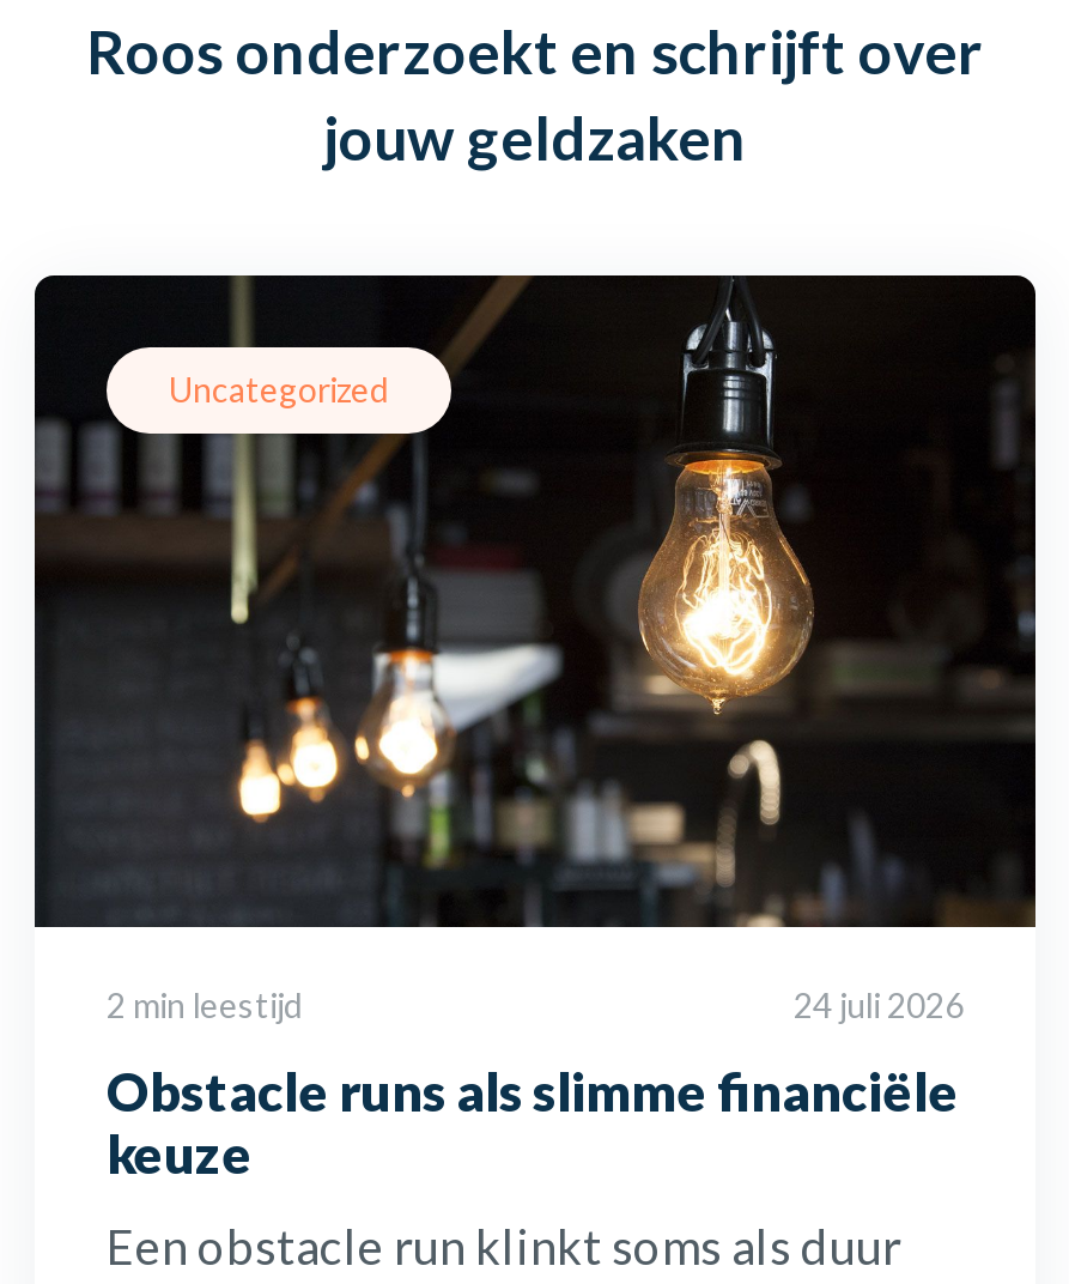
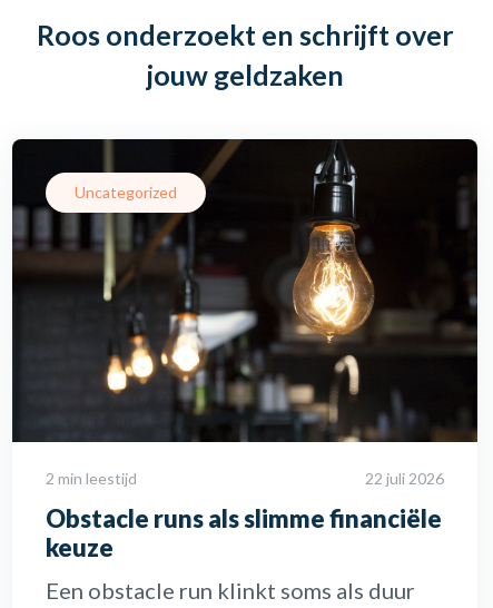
[794,984,964,1025] 24 juli 2026 -> [365,468,444,487] 22 juli 2026

